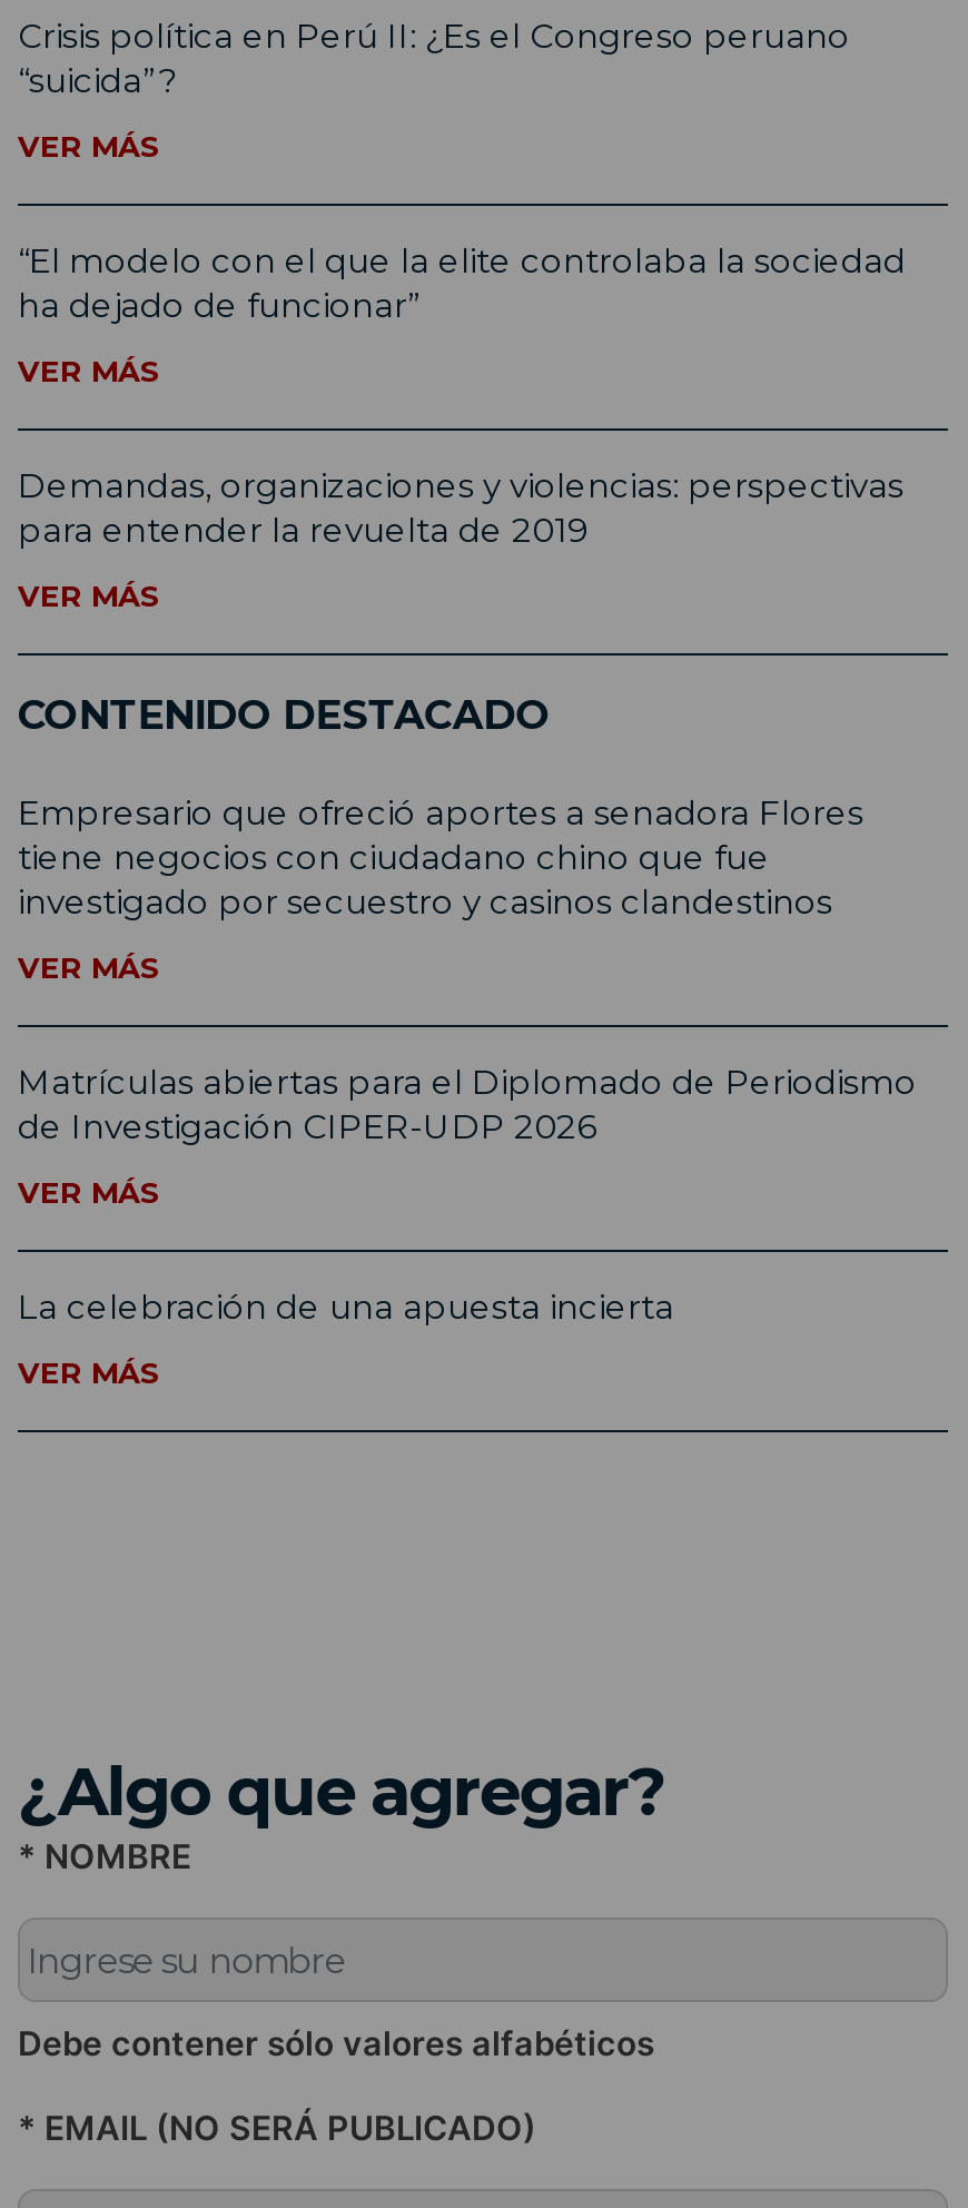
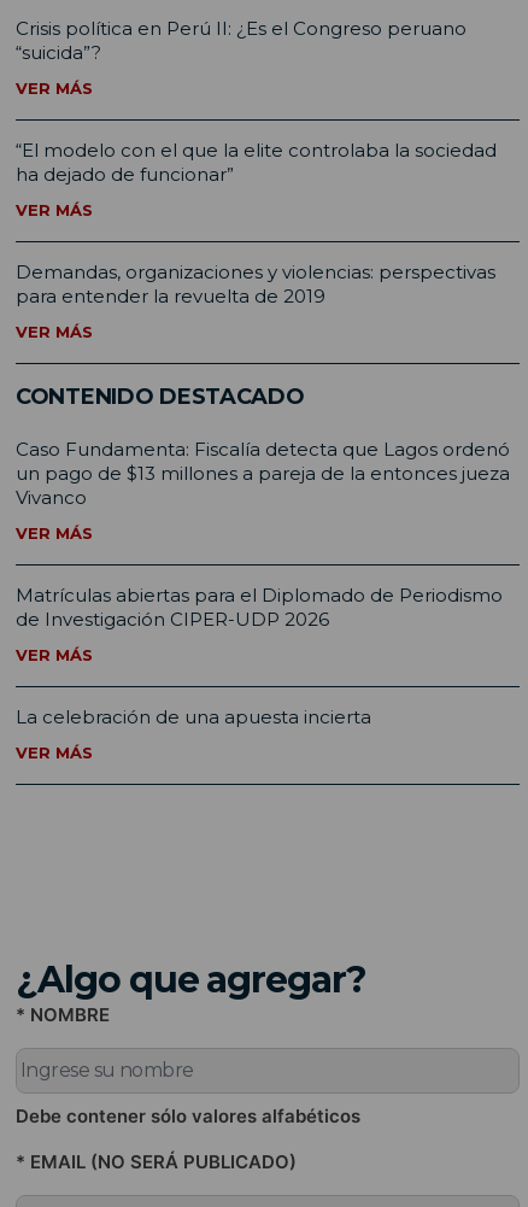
[18,792,863,923] Empresario que ofreció aportes a senadora Flores | tiene negocios con ciudadano chino que fue | investigado por secuestro y casinos clandestinos -> [16,438,510,509] Caso Fundamenta: Fiscalía detecta que Lagos ordenó | un pago de $13 millones a pareja de la entonces jueza | Vivanco

